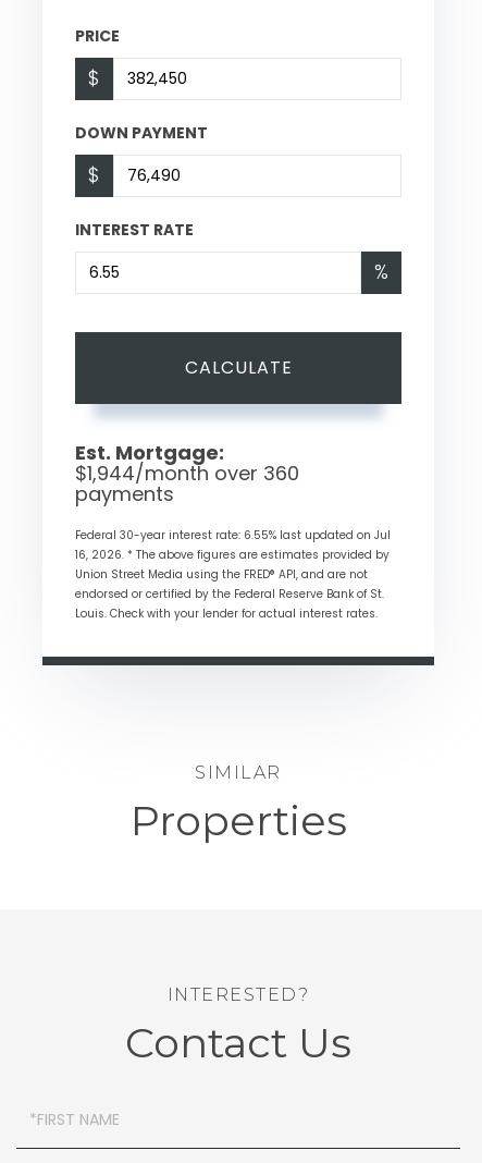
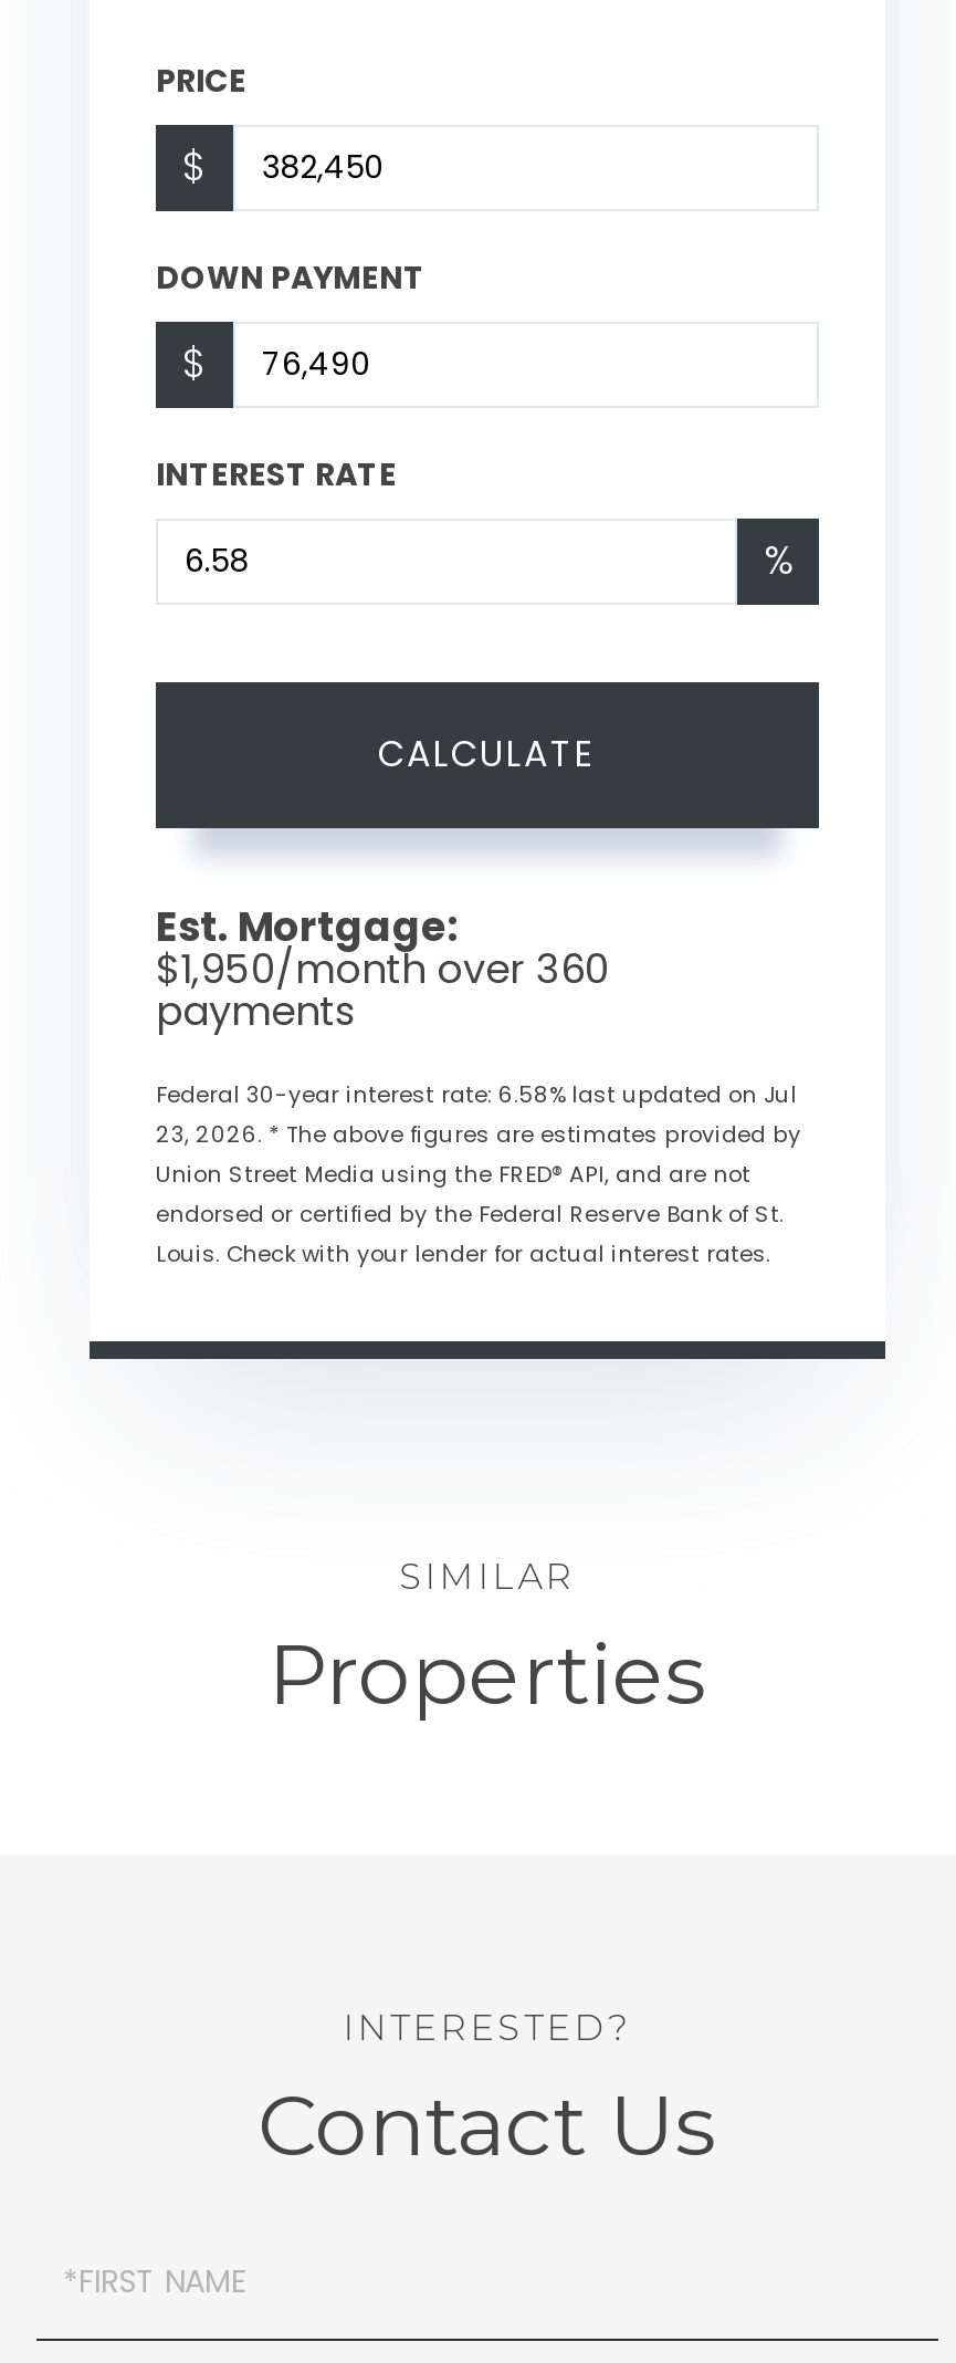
[75,459,299,486] $1,944/month over 360 -> [156,940,609,996] $1,950/month over 360
[75,527,391,543] Federal 30-year interest rate: 6.55% last updated on Jul -> [156,1077,797,1111] Federal 30-year interest rate: 6.58% last updated on Jul
[75,546,390,563] 16, 2026. * The above figures are estimates provided by -> [156,1117,801,1150] 23, 2026. * The above figures are estimates provided by

